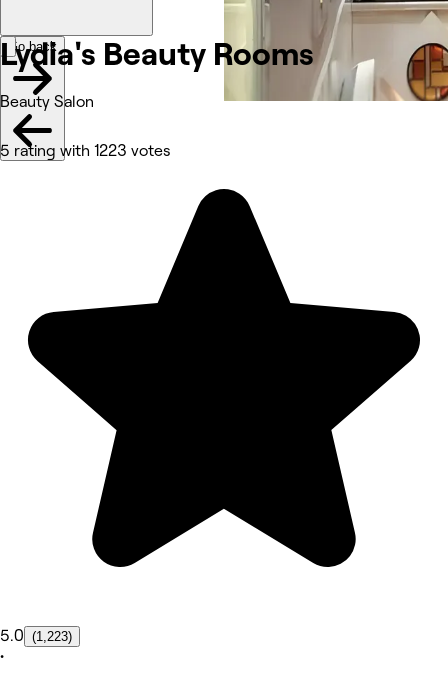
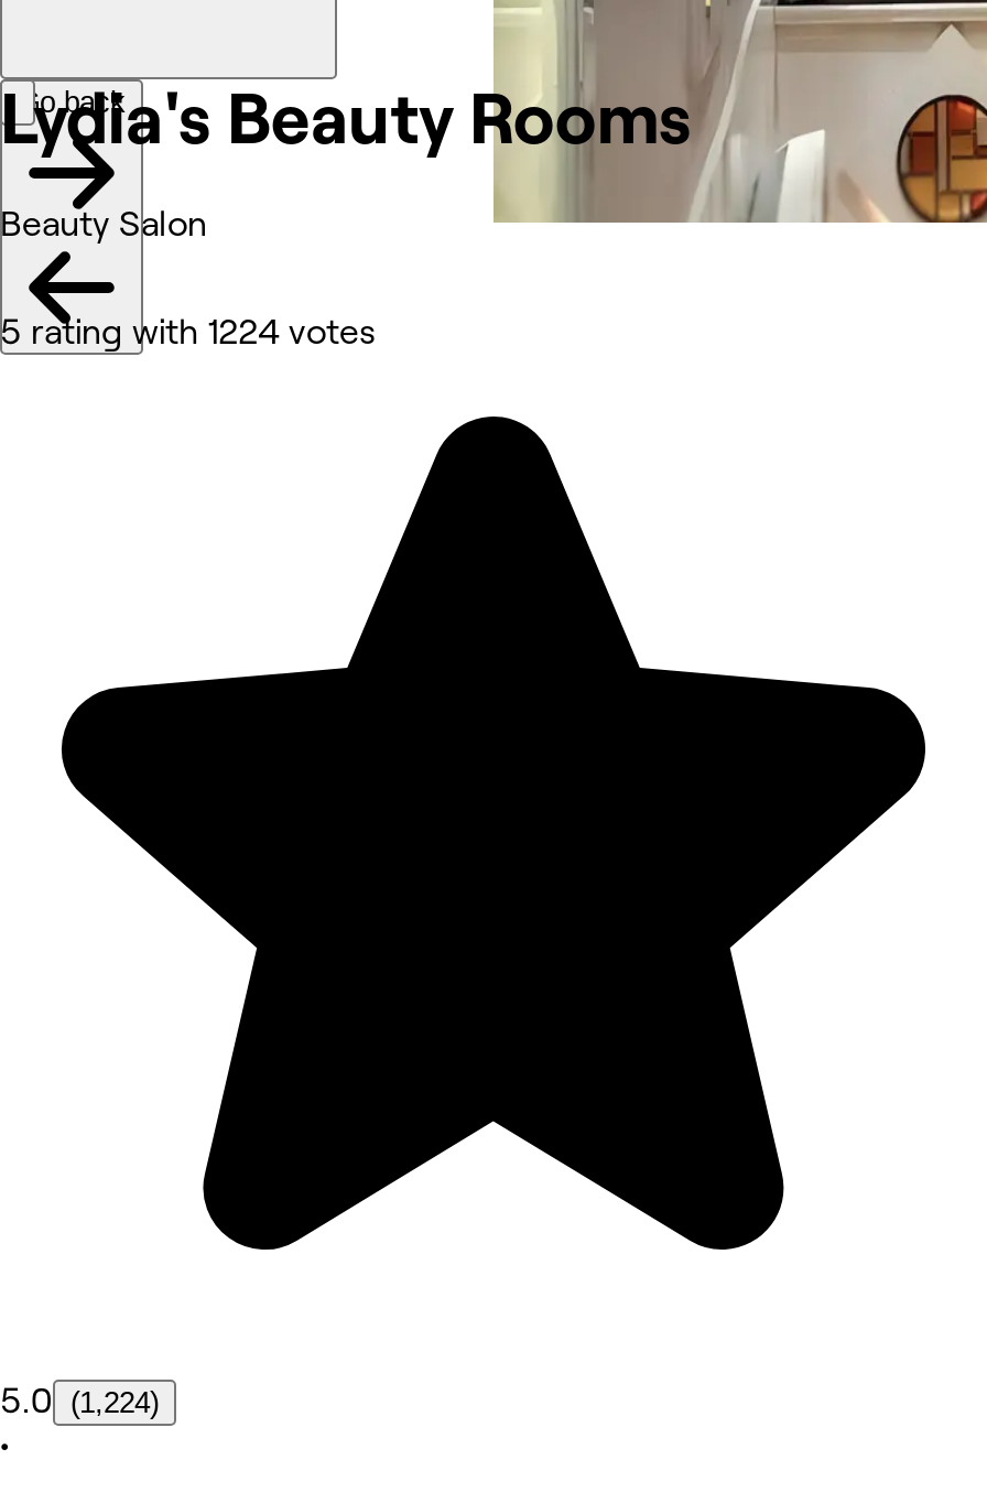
[0,142,171,159] 5 rating with 1223 votes -> [0,314,377,351] 5 rating with 1224 votes
[0,627,72,644] 5.0 (1,223) -> [0,1383,159,1420] 5.0 (1,224)

